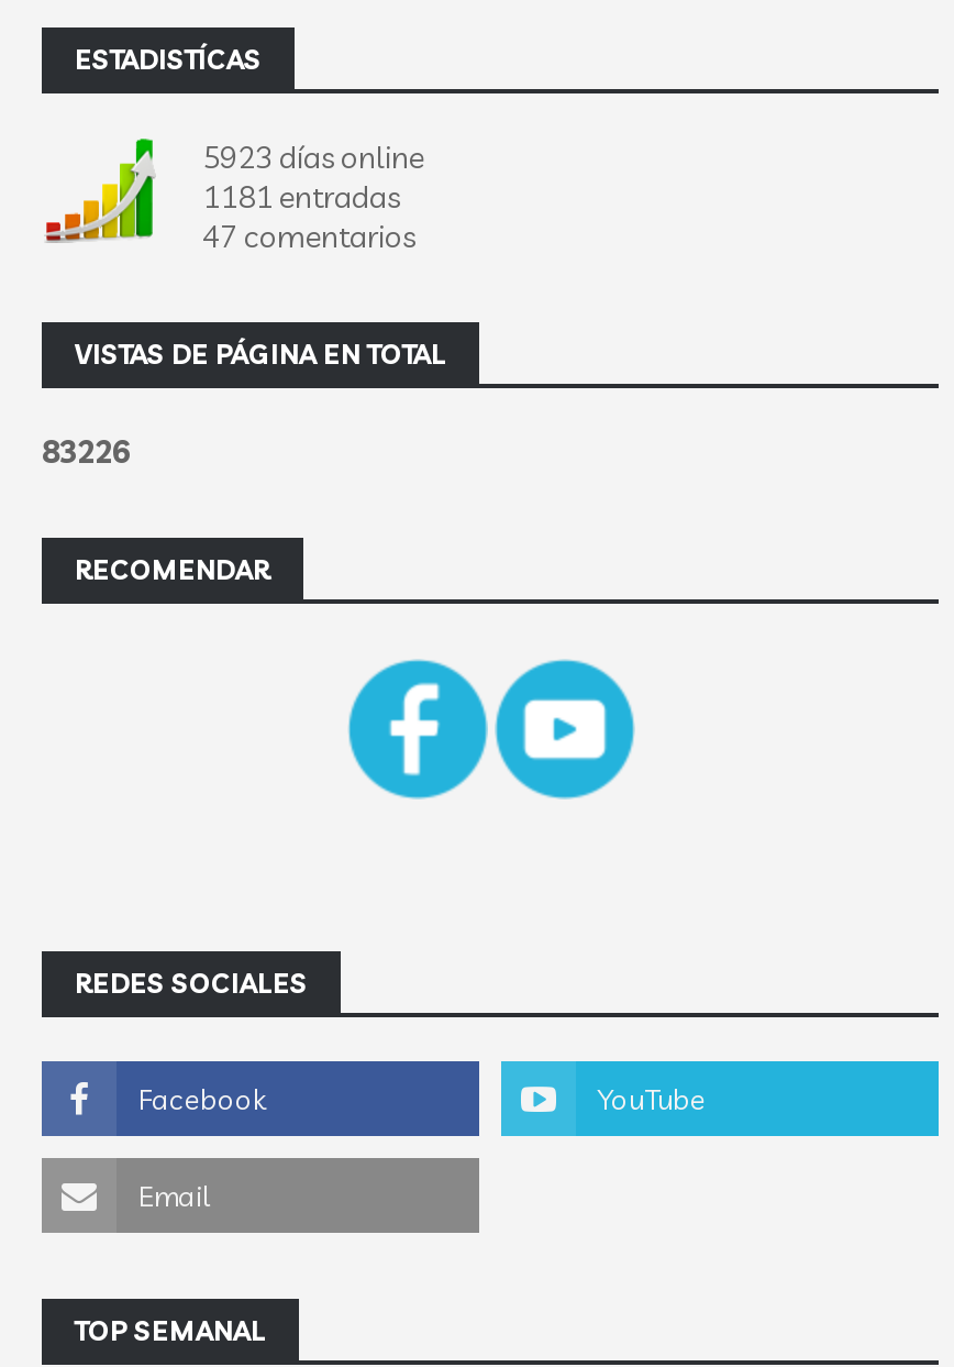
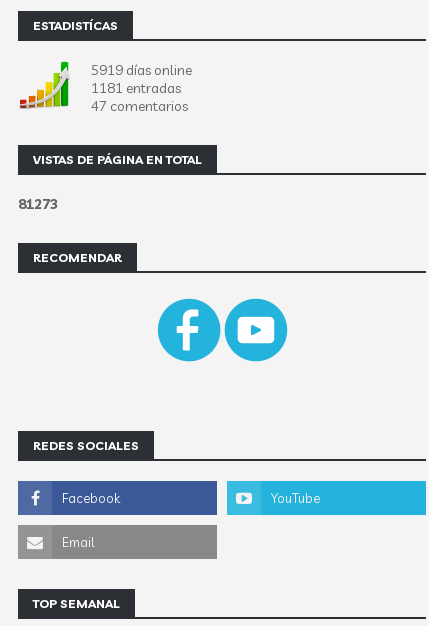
[202,137,424,177] 5923 días online -> [91,61,192,79] 5919 días online
[42,432,130,472] 83226 -> [18,195,58,213] 81273

